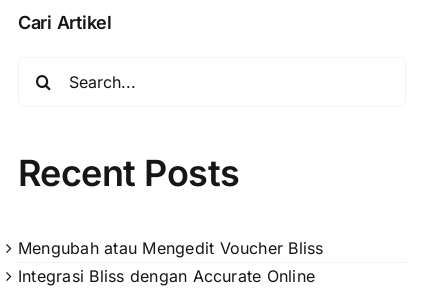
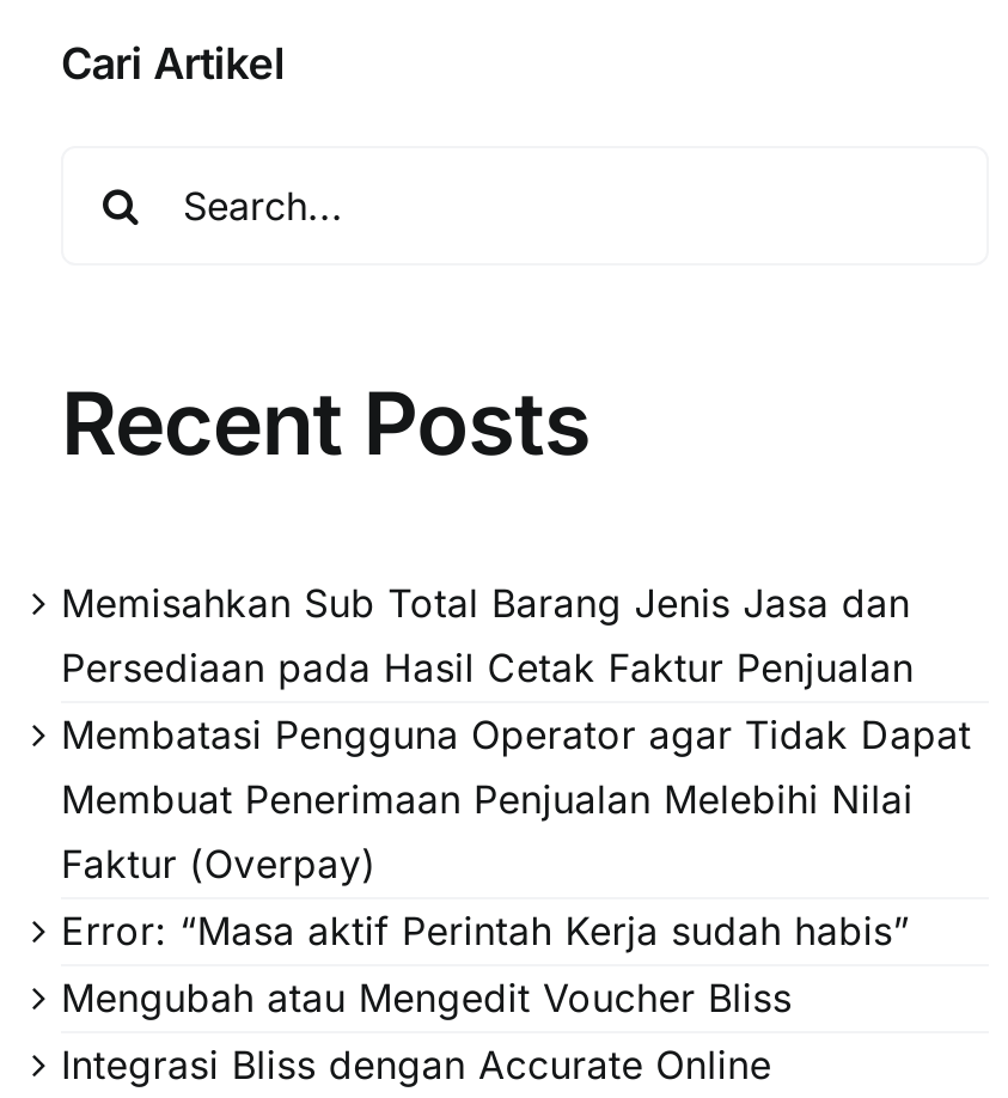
none -> [61,578,971,954] Memisahkan Sub Total Barang Jenis Jasa dan | Persediaan pada Hasil Cetak Faktur Penjualan | Membatasi Pengguna Operator agar Tidak Dapat | Membuat Penerimaan Penjualan Melebihi Nilai | Faktur (Overpay) | Error: “Masa aktif Perintah Kerja sudah habis”

